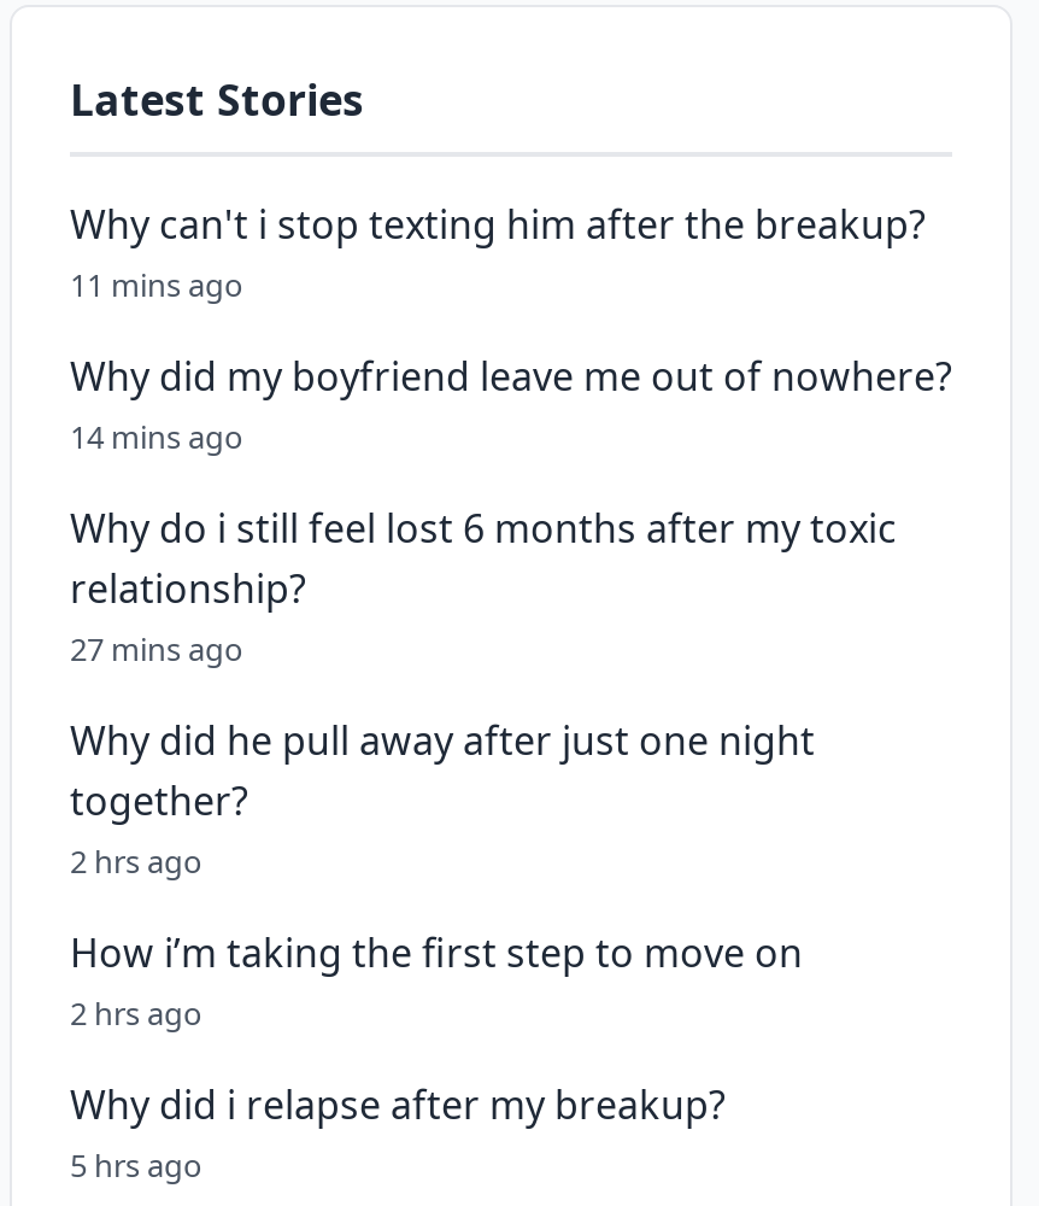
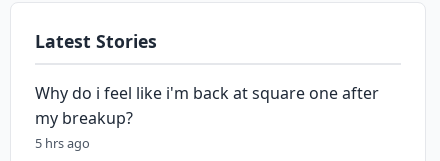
[70,198,952,1131] Why can't i stop texting him after the breakup? | 11 mins ago | Why did my boyfriend leave me out of nowhere? | 14 mins ago | Why do i still feel lost 6 months after my toxic | relationship? | 27 mins ago | Why did he pull away after just one night | together? | 2 hrs ago | How i’m taking the first step to move on | 2 hrs ago | Why did i relapse after my breakup? -> [35,82,379,129] Why do i feel like i'm back at square one after | my breakup?

